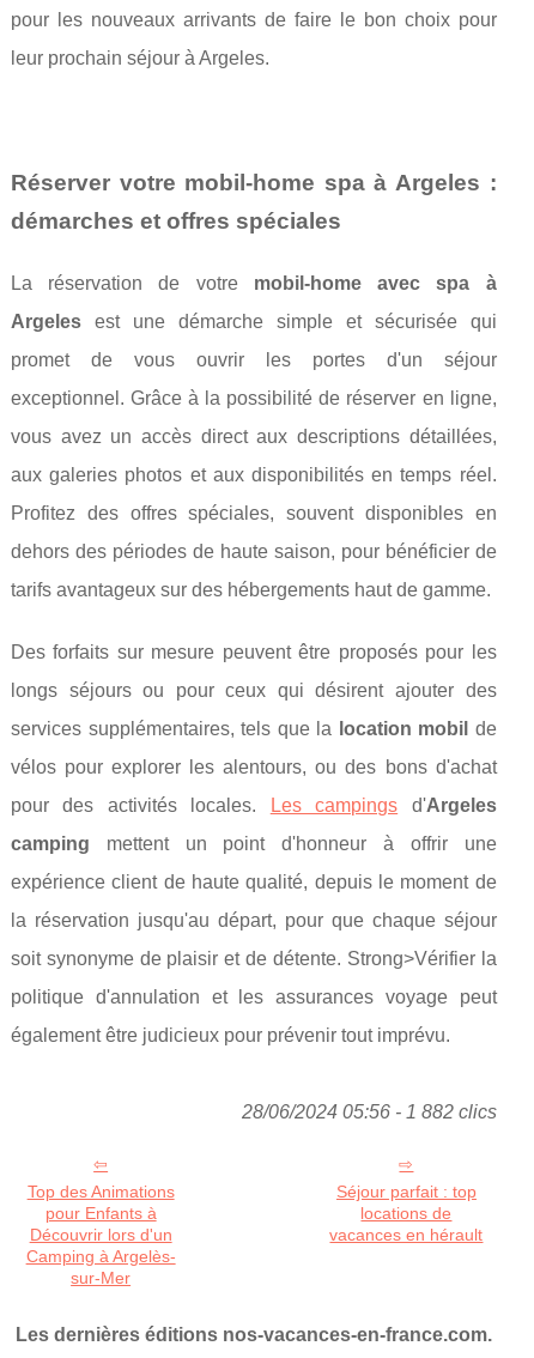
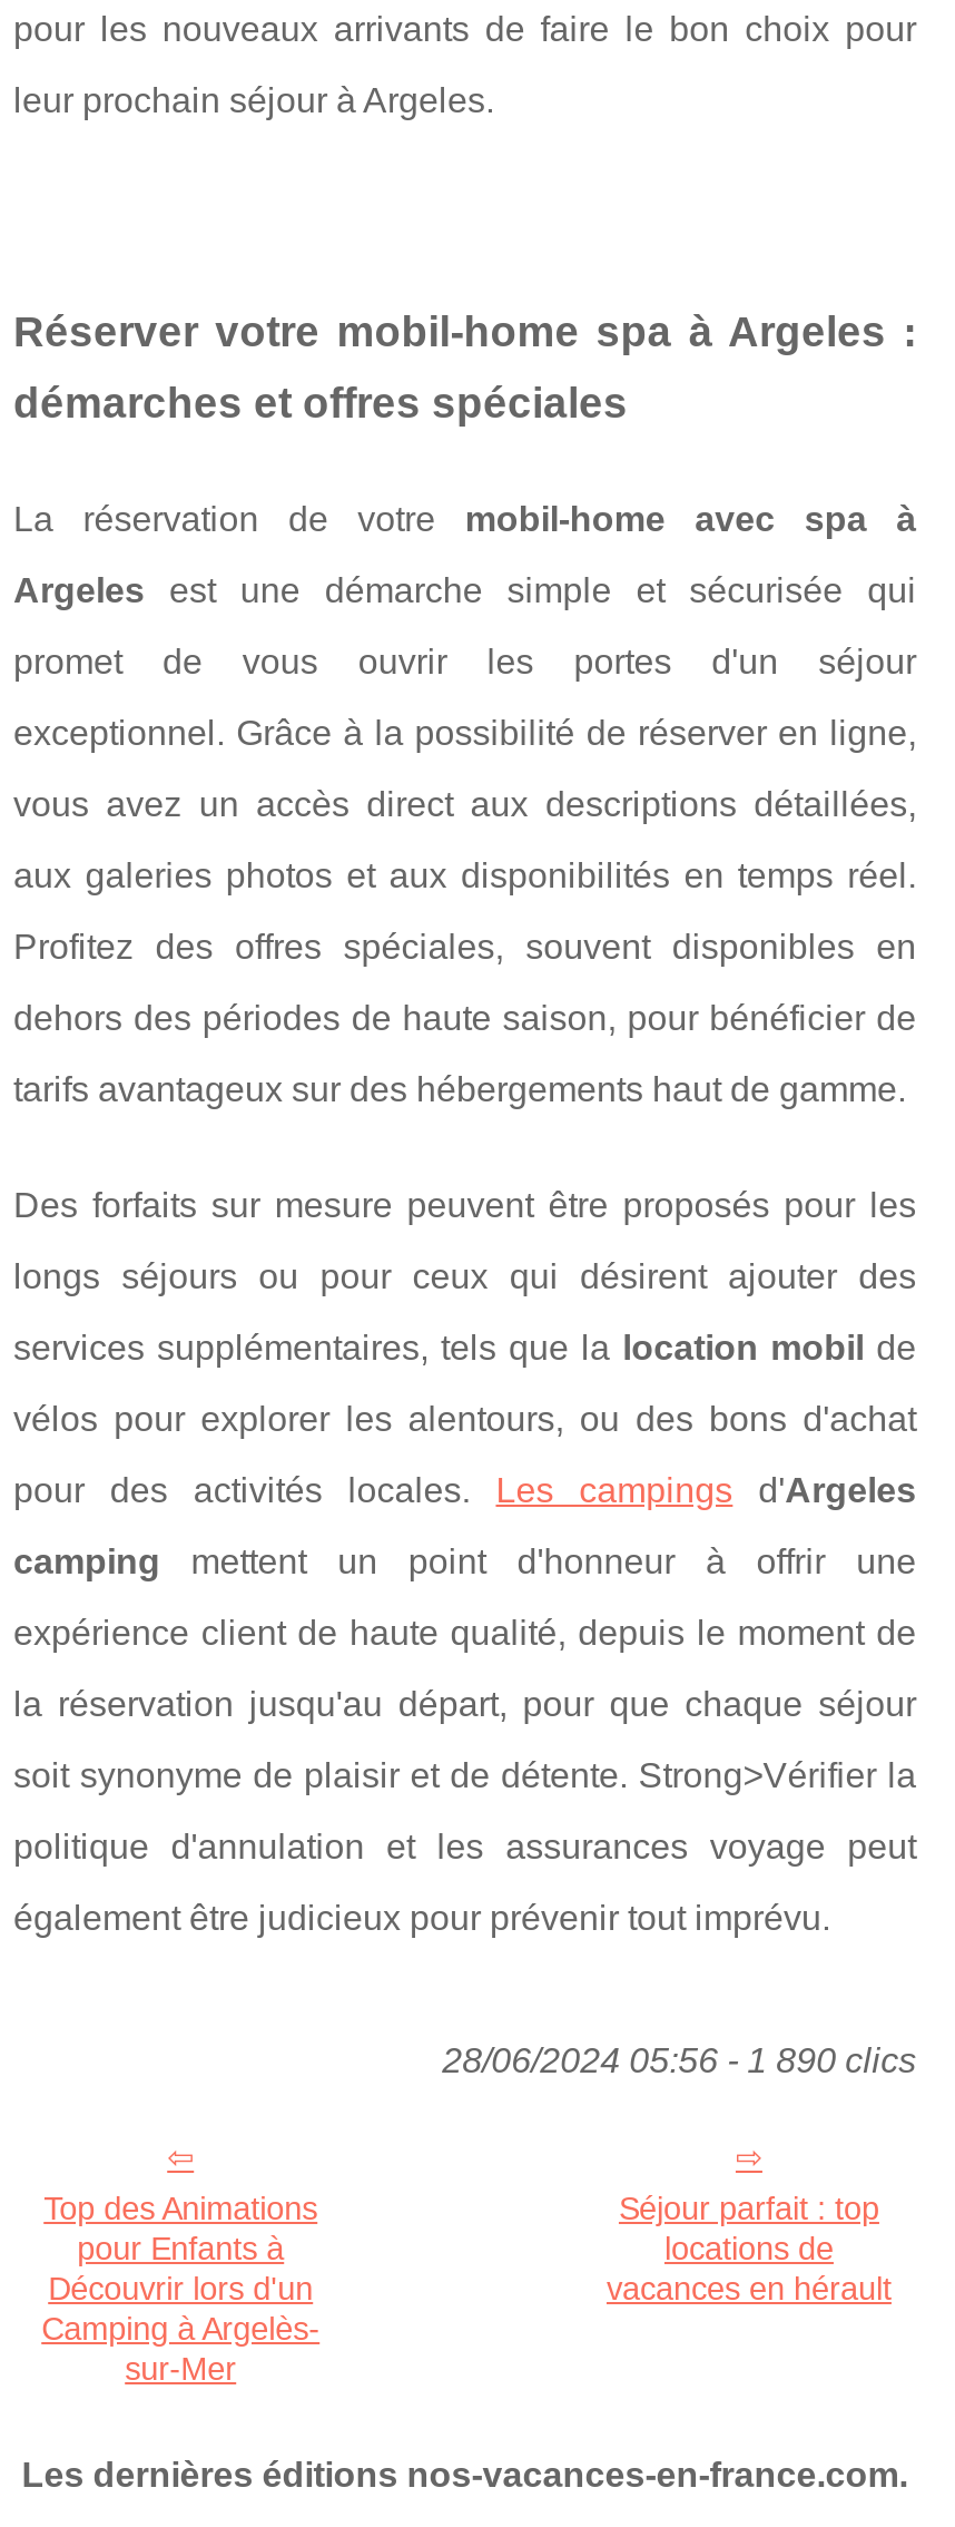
[241,1101,496,1122] 28/06/2024 05:56 - 1 882 clics -> [442,2041,916,2078] 28/06/2024 05:56 - 1 890 clics

